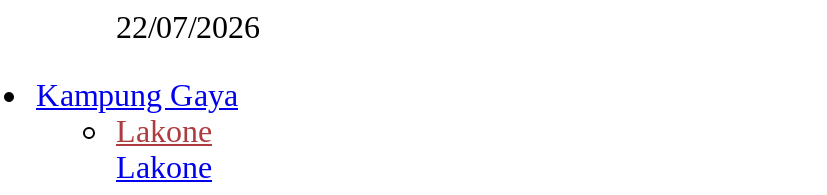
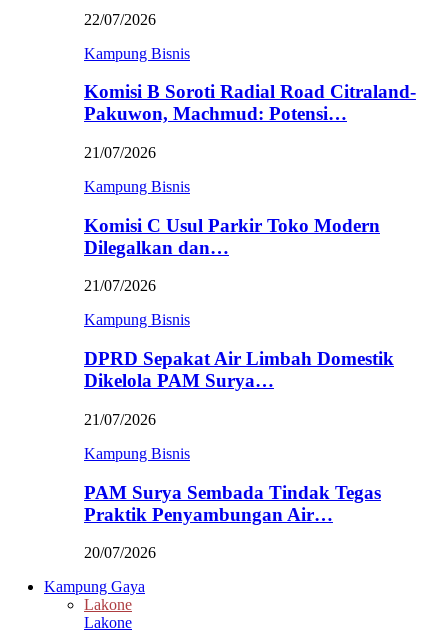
none -> [84,45,416,561] Kampung Bisnis | Komisi B Soroti Radial Road Citraland- | Pakuwon, Machmud: Potensi… | 21/07/2026 | Kampung Bisnis | Komisi C Usul Parkir Toko Modern | Dilegalkan dan… | 21/07/2026 | Kampung Bisnis | DPRD Sepakat Air Limbah Domestik | Dikelola PAM Surya… | 21/07/2026 | Kampung Bisnis | PAM Surya Sembada Tindak Tegas | Praktik Penyambungan Air… | 20/07/2026

